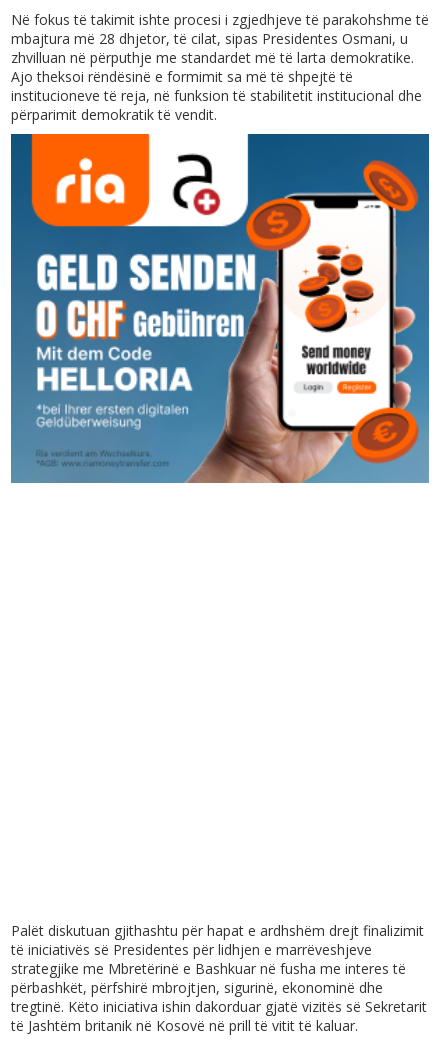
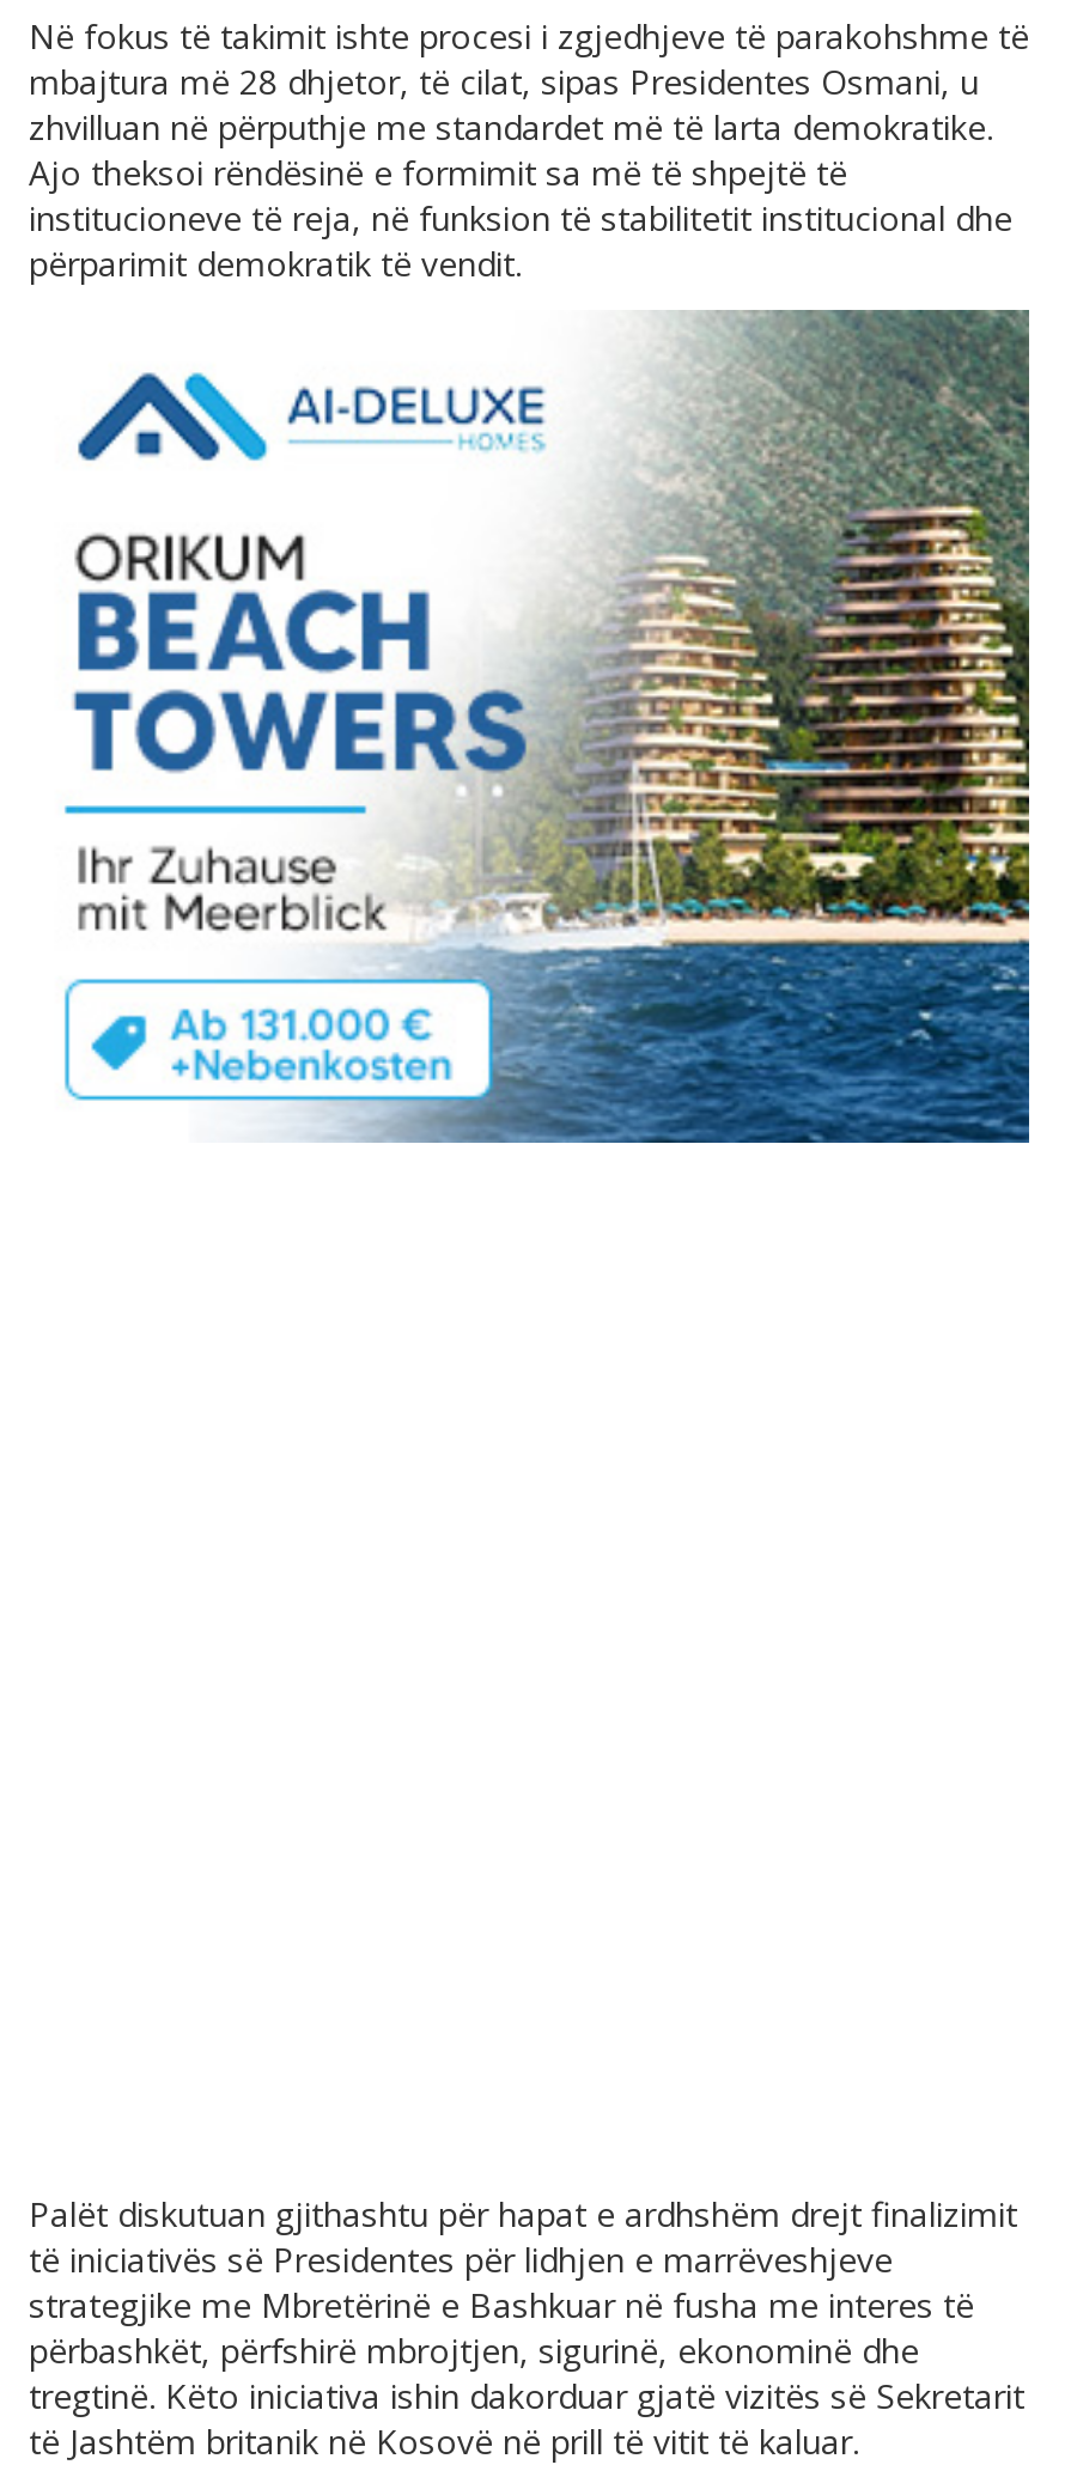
[10,133,430,484] [image] -> [29,308,1031,1145] [image]

